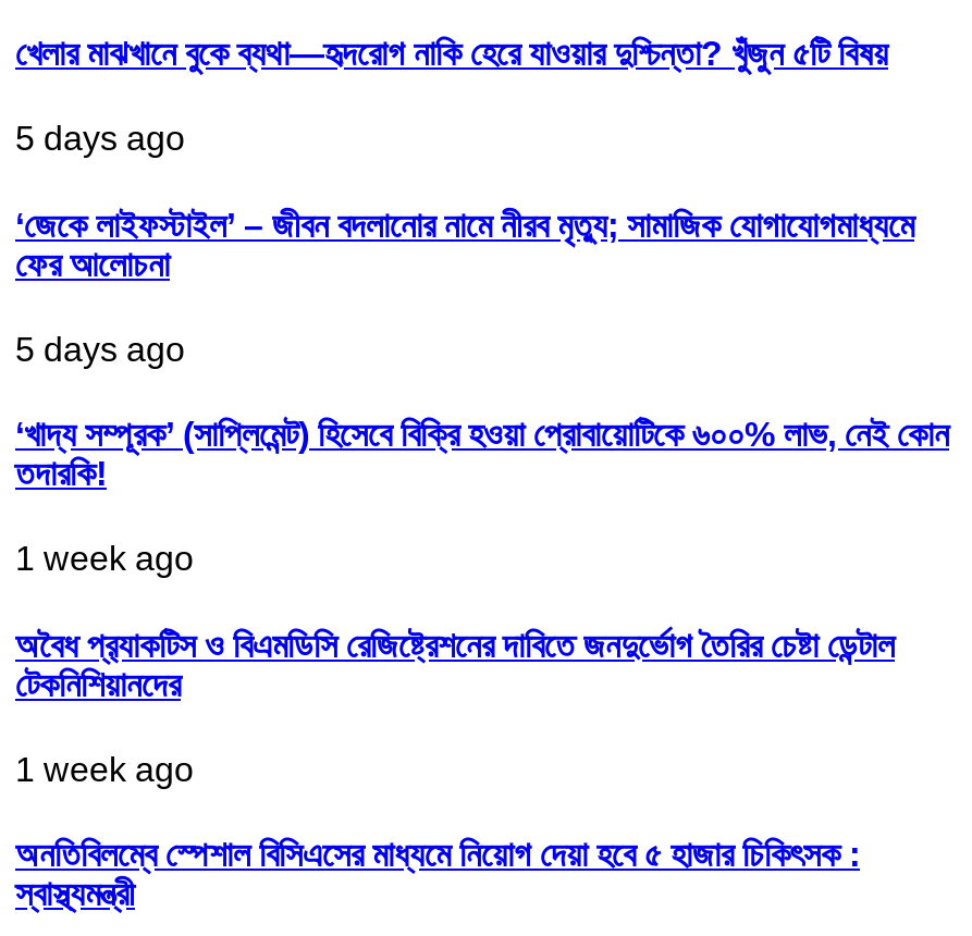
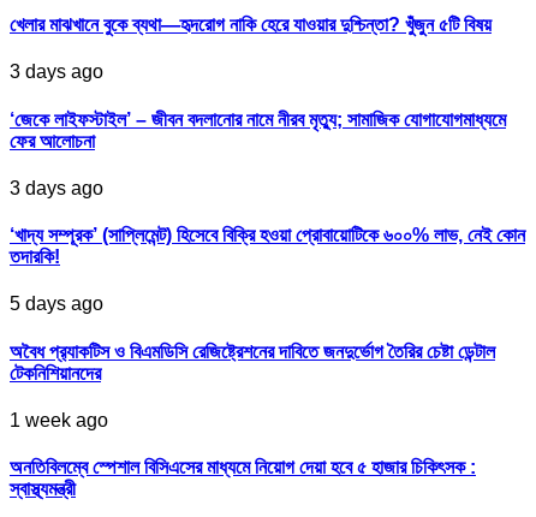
[15,120,185,157] 5 days ago -> [10,62,103,82] 3 days ago
[15,330,185,367] 5 days ago -> [10,178,103,198] 3 days ago
[15,540,194,577] 1 week ago -> [10,294,103,314] 5 days ago

